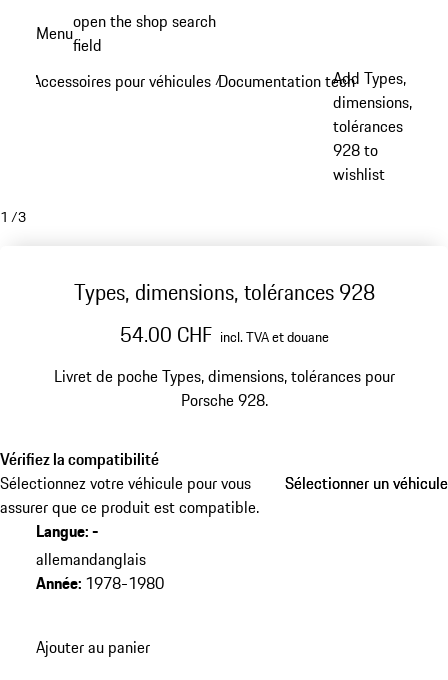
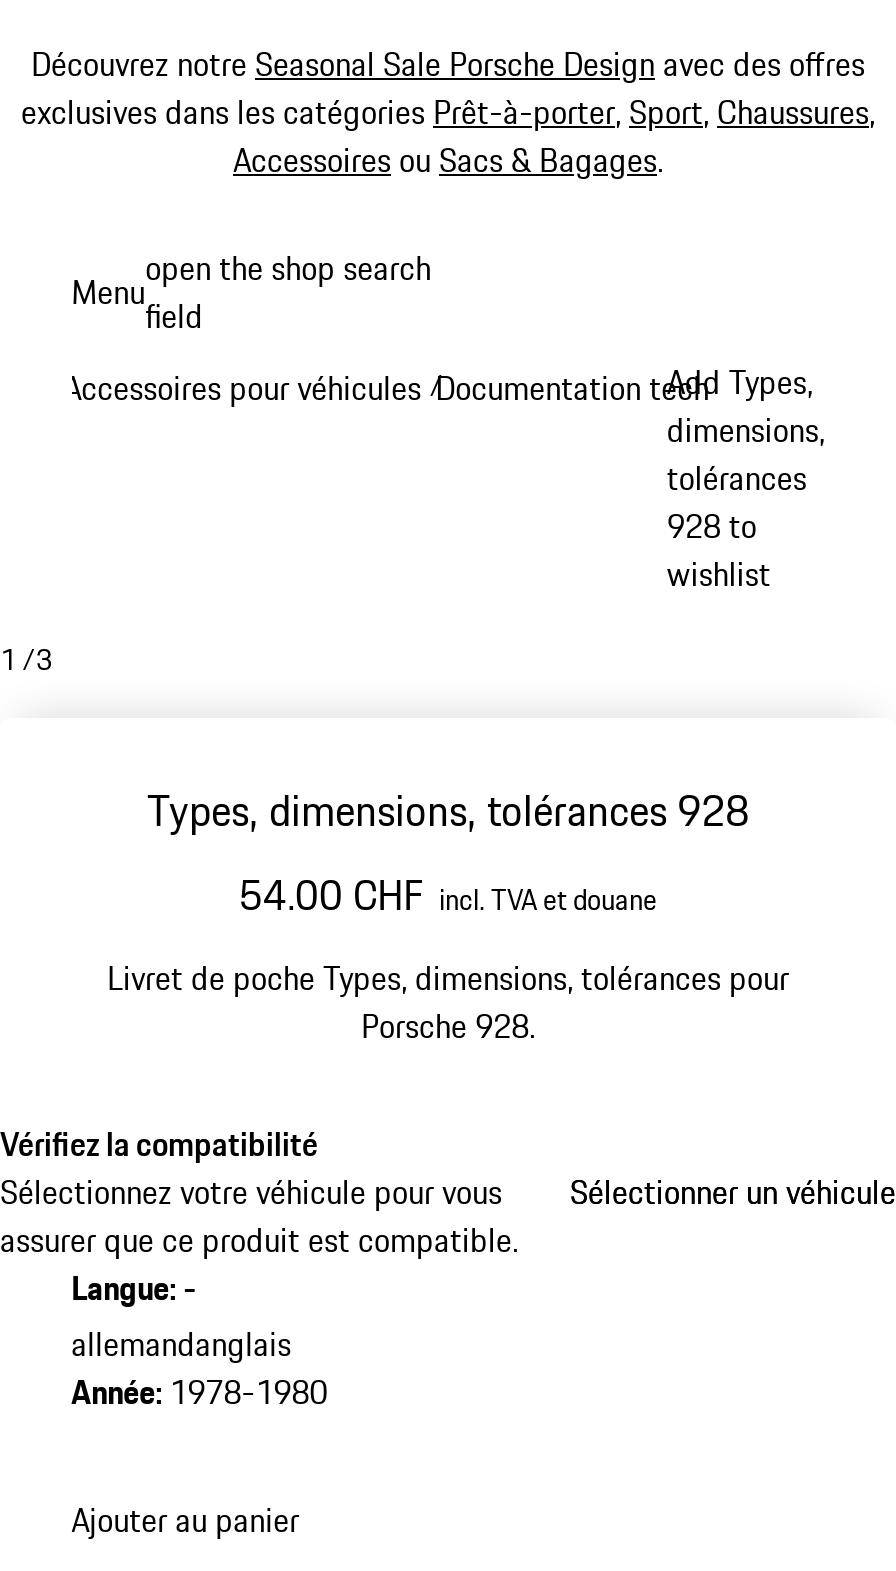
none -> [21,40,875,184] Découvrez notre Seasonal Sale Porsche Design avec des offres | exclusives dans les catégories Prêt-à-porter, Sport, Chaussures, | Accessoires ou Sacs & Bagages.

